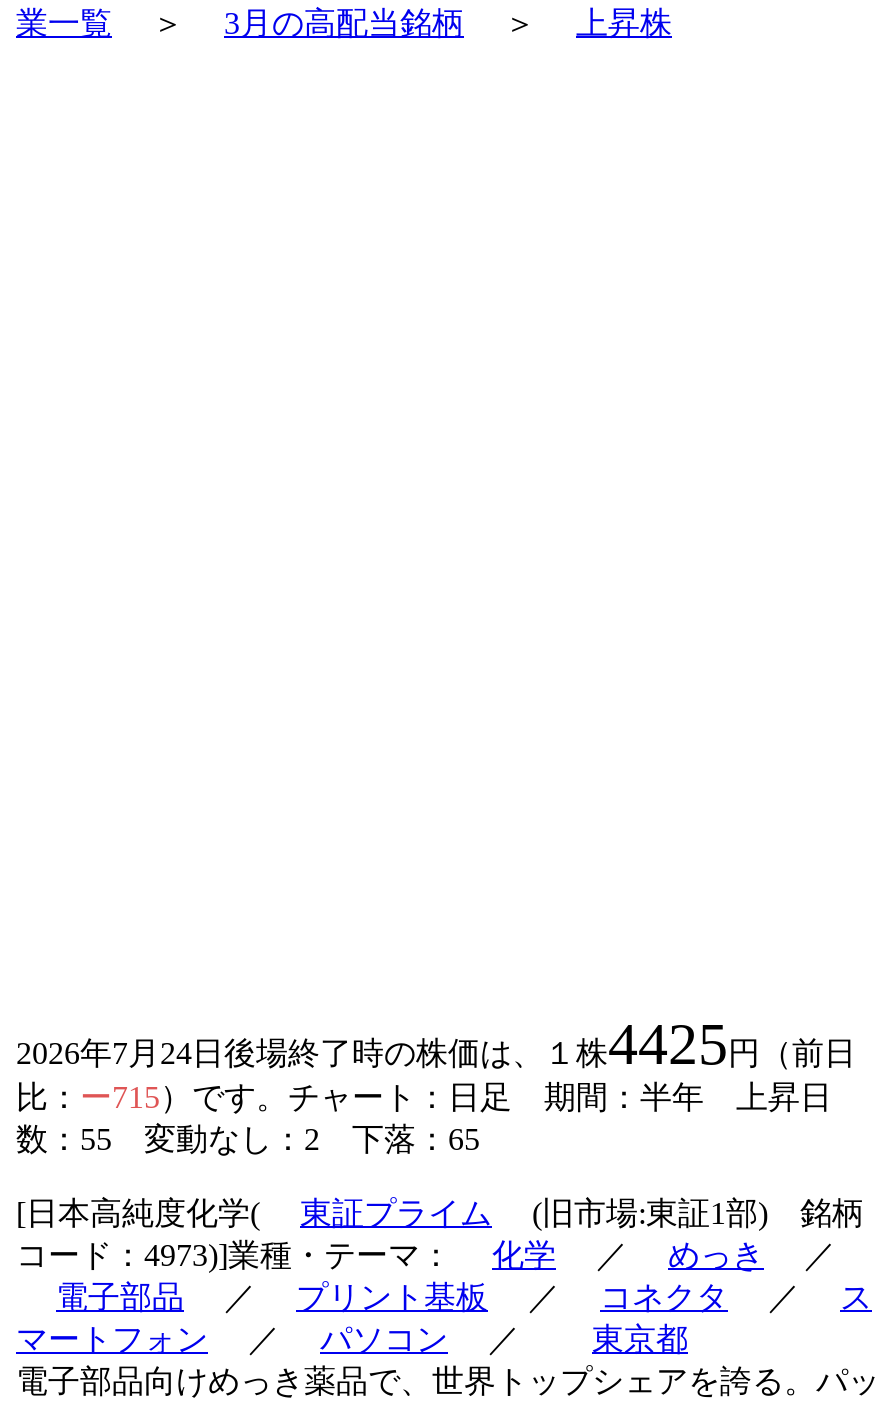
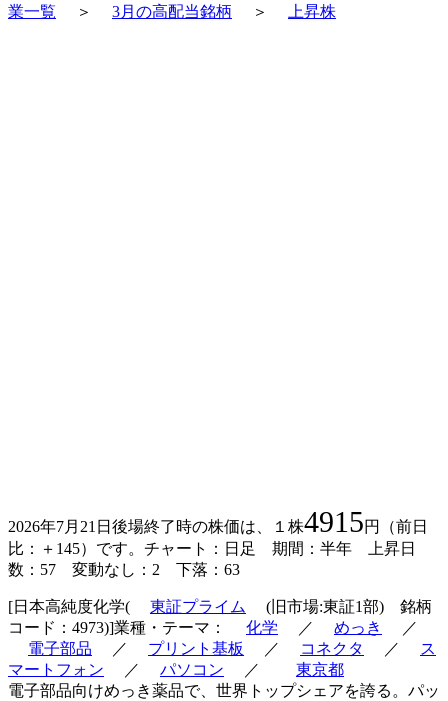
[16,1010,856,1076] 2026年7月24日後場終了時の株価は、１株4425円（前日 -> [8,505,428,538] 2026年7月21日後場終了時の株価は、１株4915円（前日
[16,1080,832,1114] 比：ー715）です。チャート：日足 期間：半年 上昇日 -> [8,540,416,557] 比：＋145）です。チャート：日足 期間：半年 上昇日
[16,1122,480,1156] 数：55 変動なし：2 下落：65 -> [8,561,240,578] 数：57 変動なし：2 下落：63

